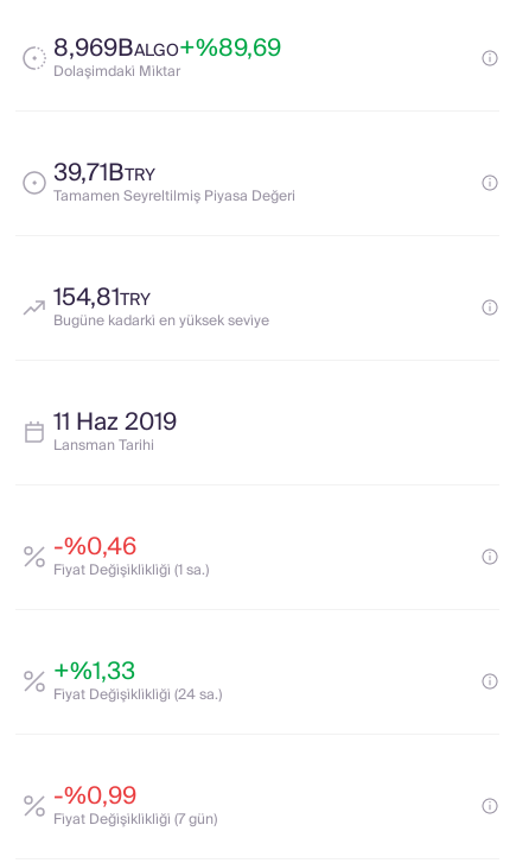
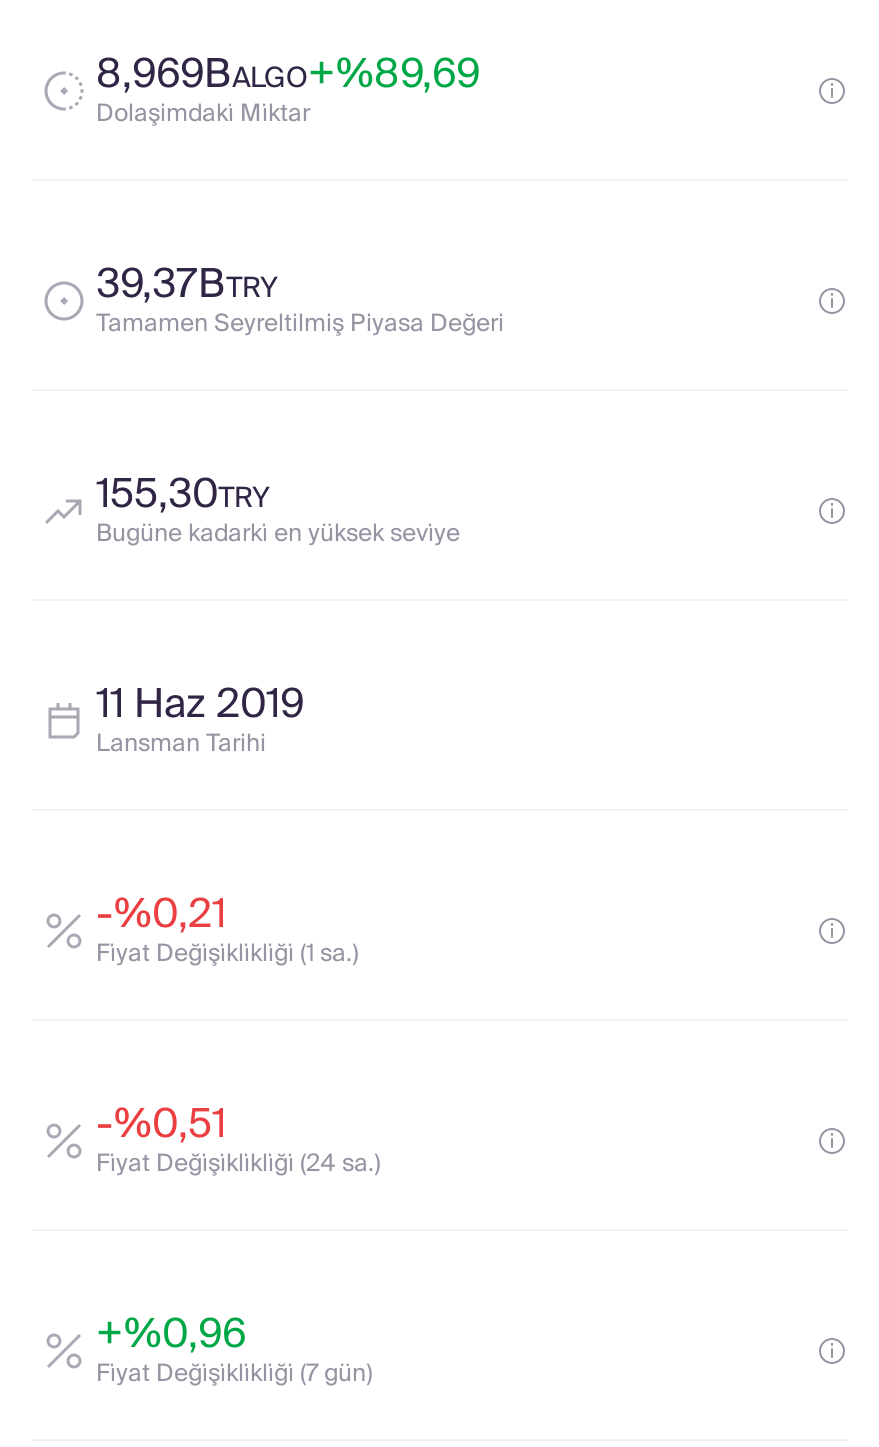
[53,153,155,193] 39,71BTRY -> [96,251,278,319] 39,37BTRY
[53,278,151,318] 154,81TRY -> [96,461,270,529] 155,30TRY
[53,527,136,567] -%0,46 -> [96,881,226,949] -%0,21
[53,652,135,692] +%1,33 -> [96,1091,226,1159] -%0,51
[53,776,136,817] -%0,99 -> [96,1301,246,1369] +%0,96

